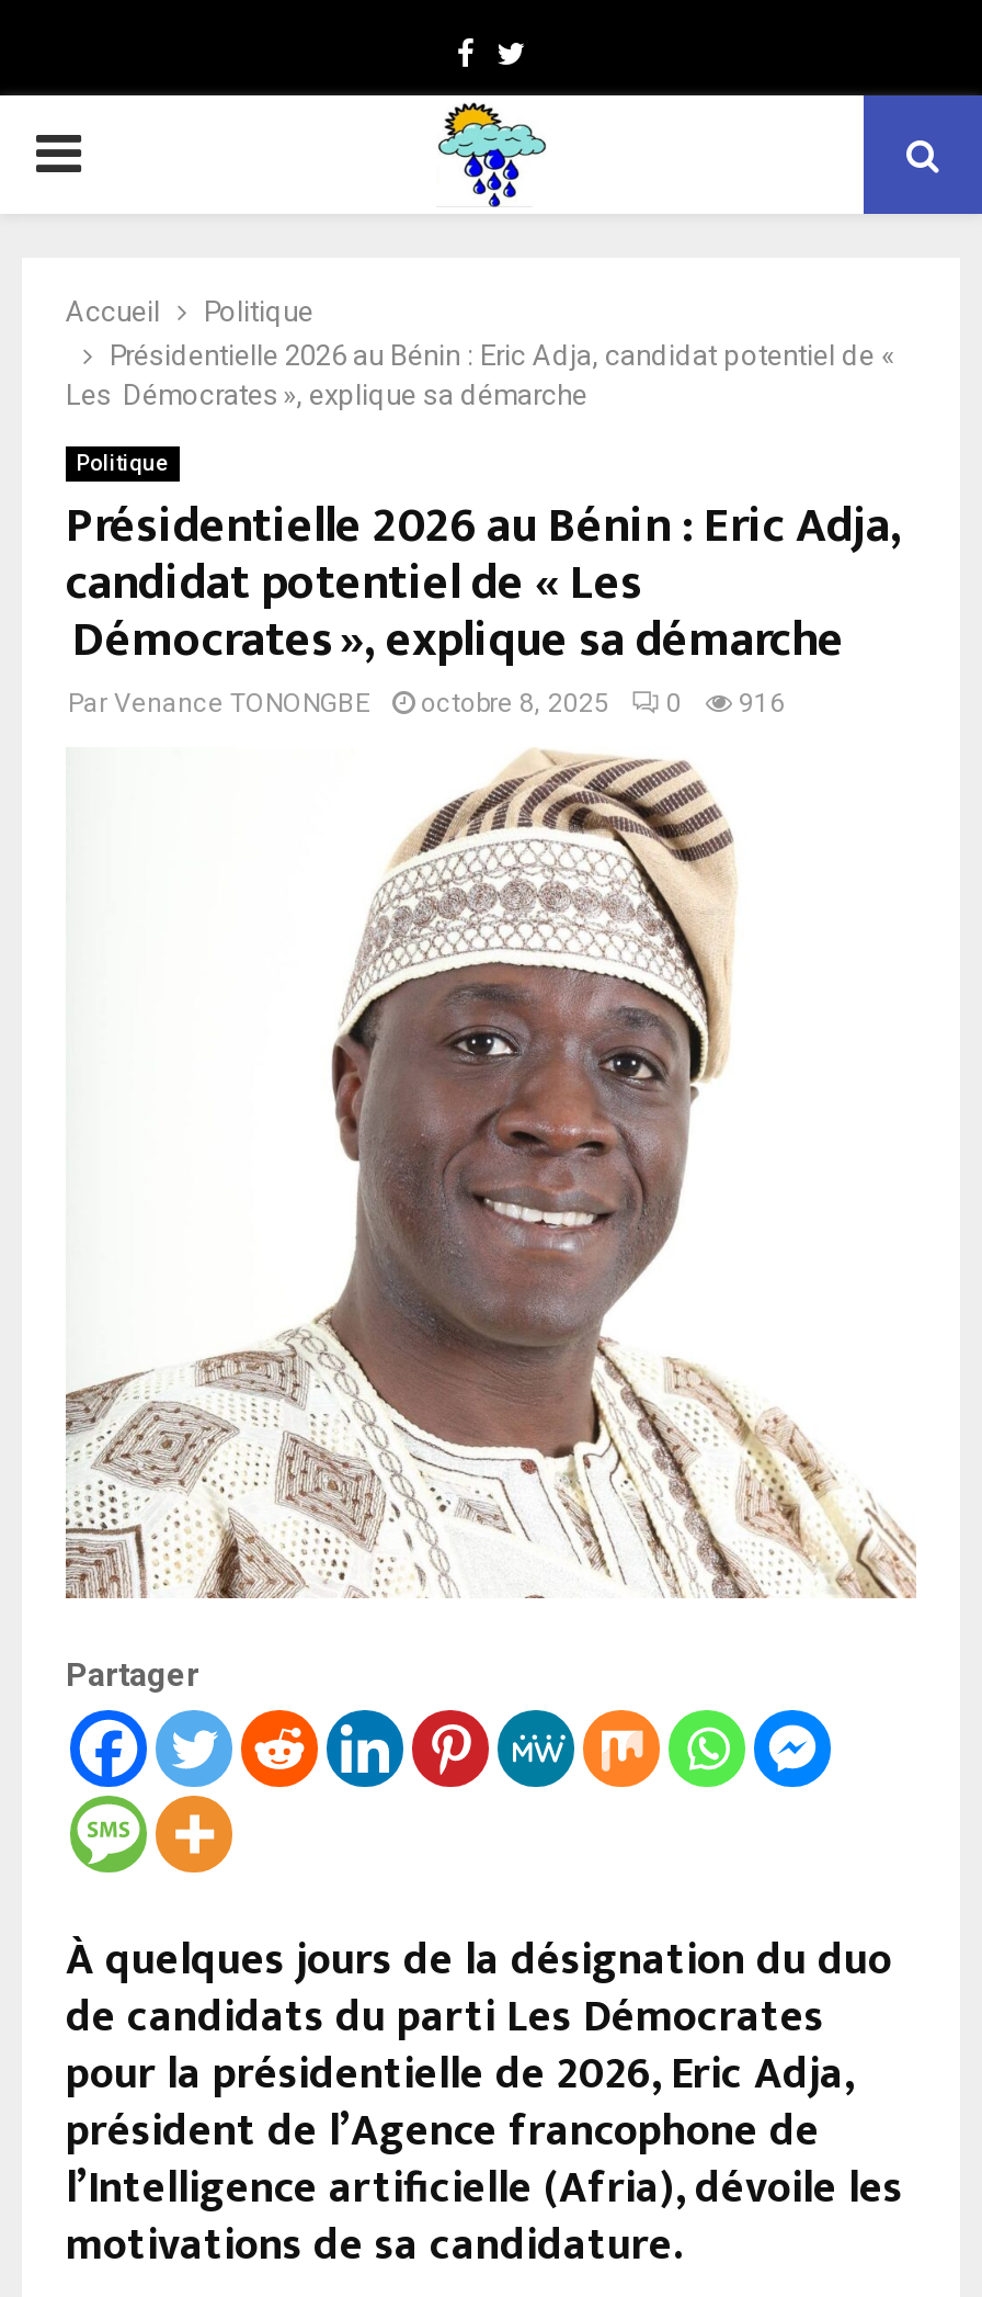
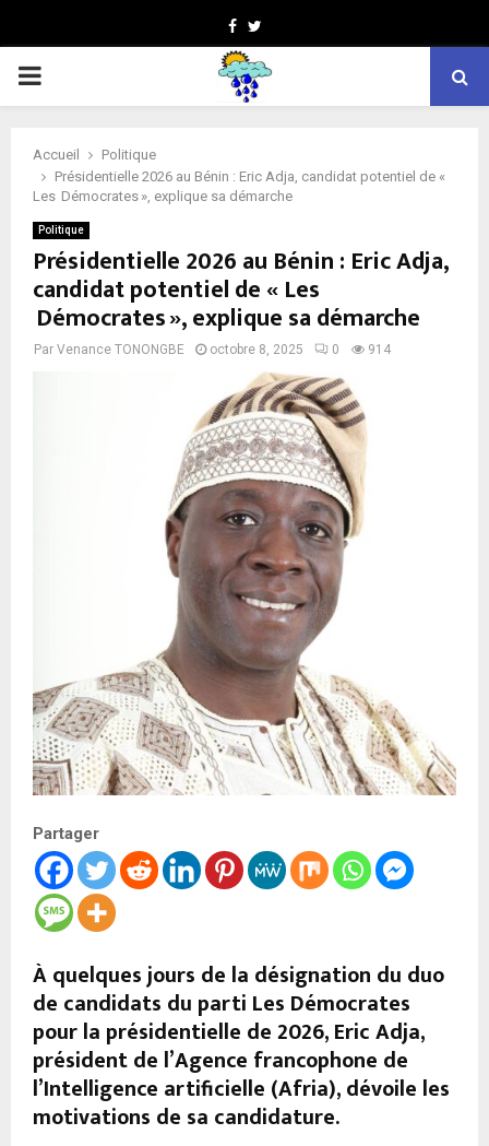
[68,688,785,718] Par Venance TONONGBE octobre 8, 2025 0 916 -> [34,342,391,357] Par Venance TONONGBE octobre 8, 2025 0 914

